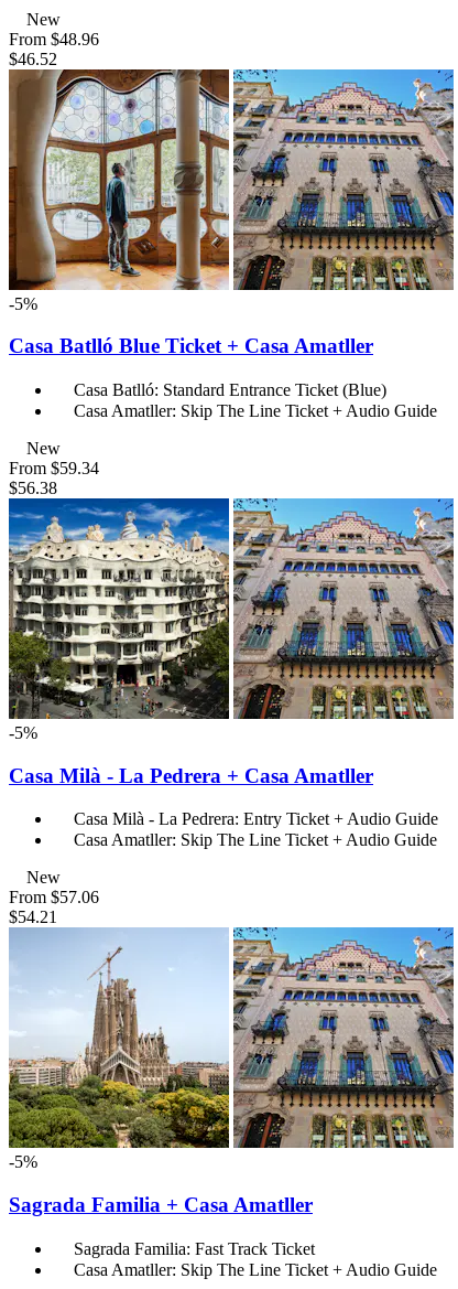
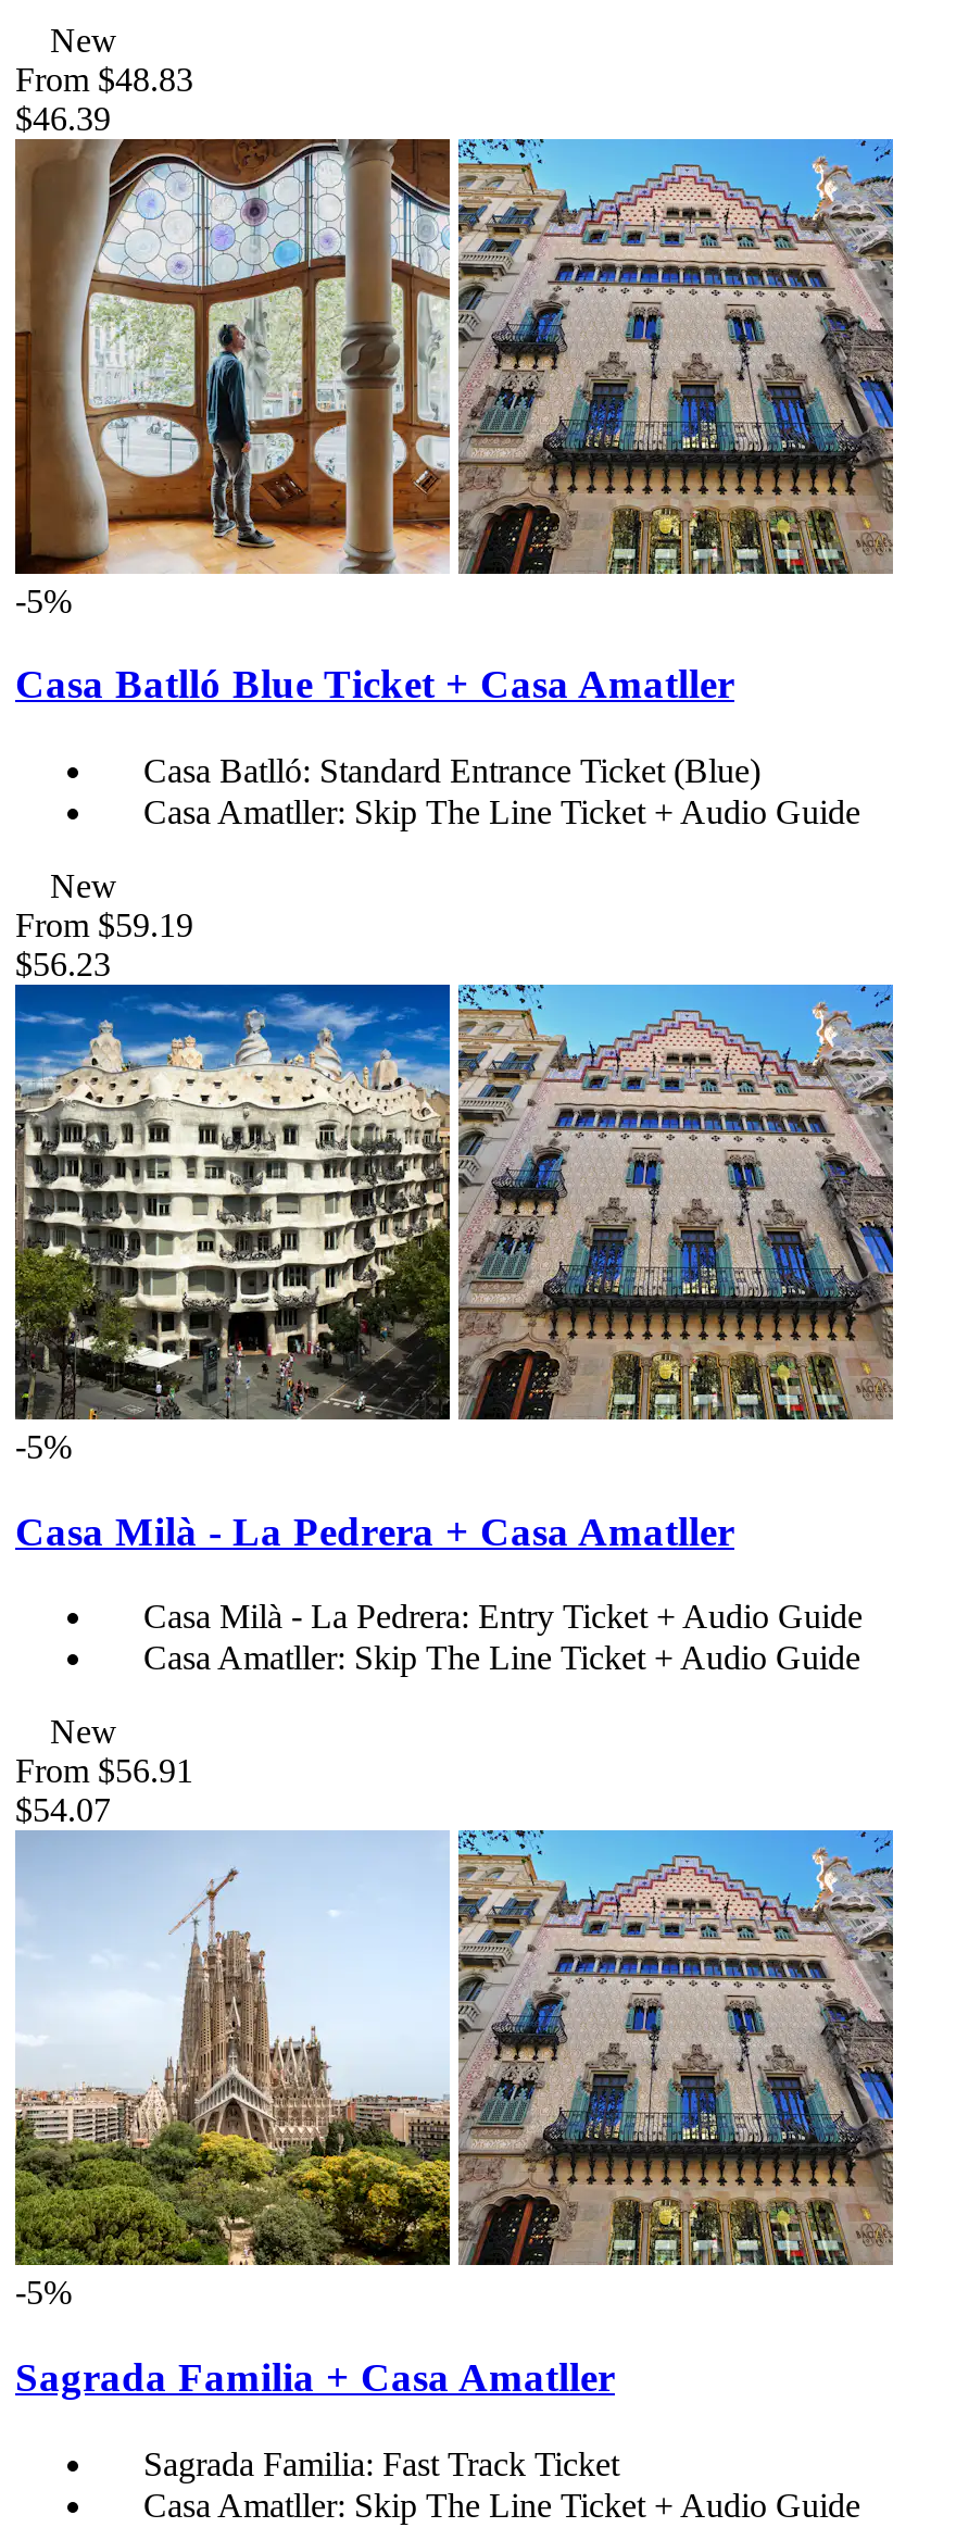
[9,29,99,48] From $48.96 -> [15,60,193,97] From $48.83
[9,49,57,68] $46.52 -> [15,99,111,136] $46.39
[9,459,99,477] From $59.34 -> [15,906,193,943] From $59.19
[9,479,57,497] $56.38 -> [15,946,111,983] $56.23
[9,888,99,907] From $57.06 -> [15,1753,193,1790] From $56.91
[9,908,57,927] $54.21 -> [15,1792,111,1829] $54.07

